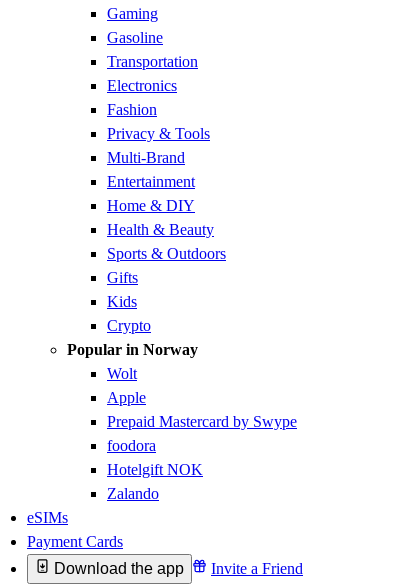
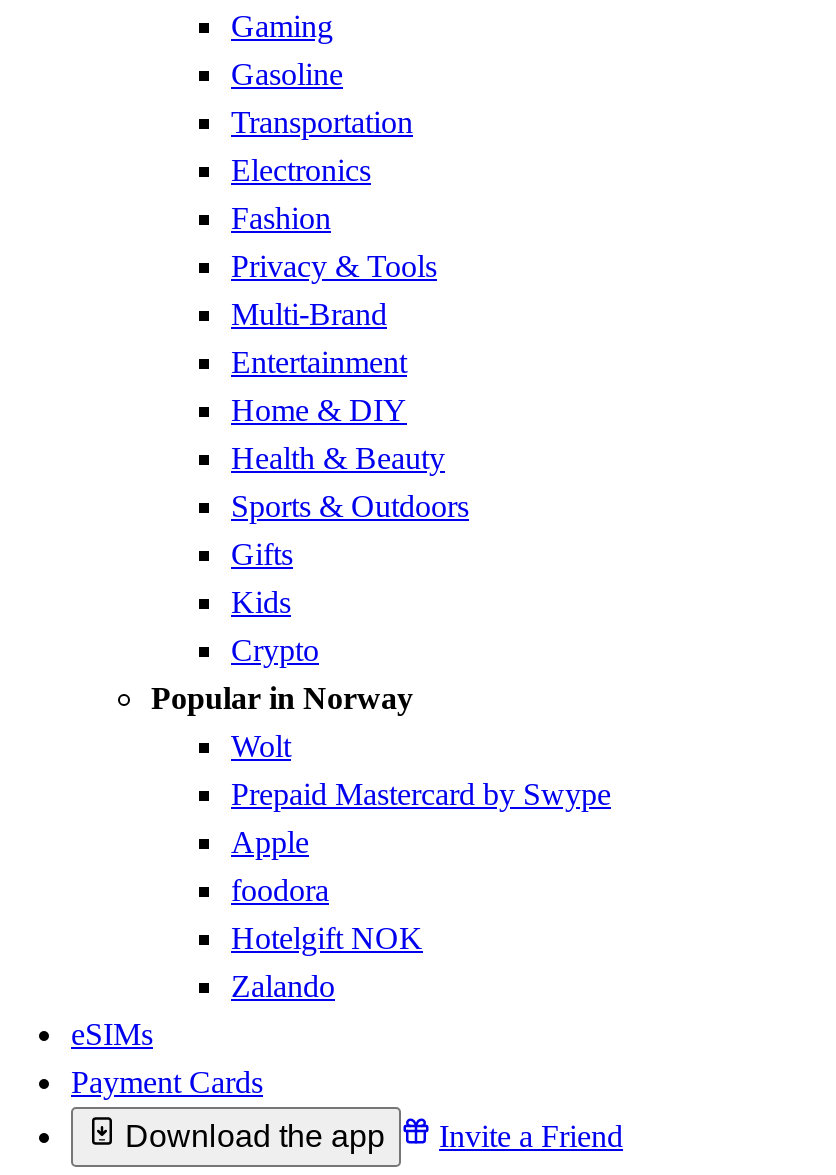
moved [107,389,146,406] -> [231,825,309,859]: Apple
moved [107,413,297,430] -> [231,777,611,811]: Prepaid Mastercard by Swype

